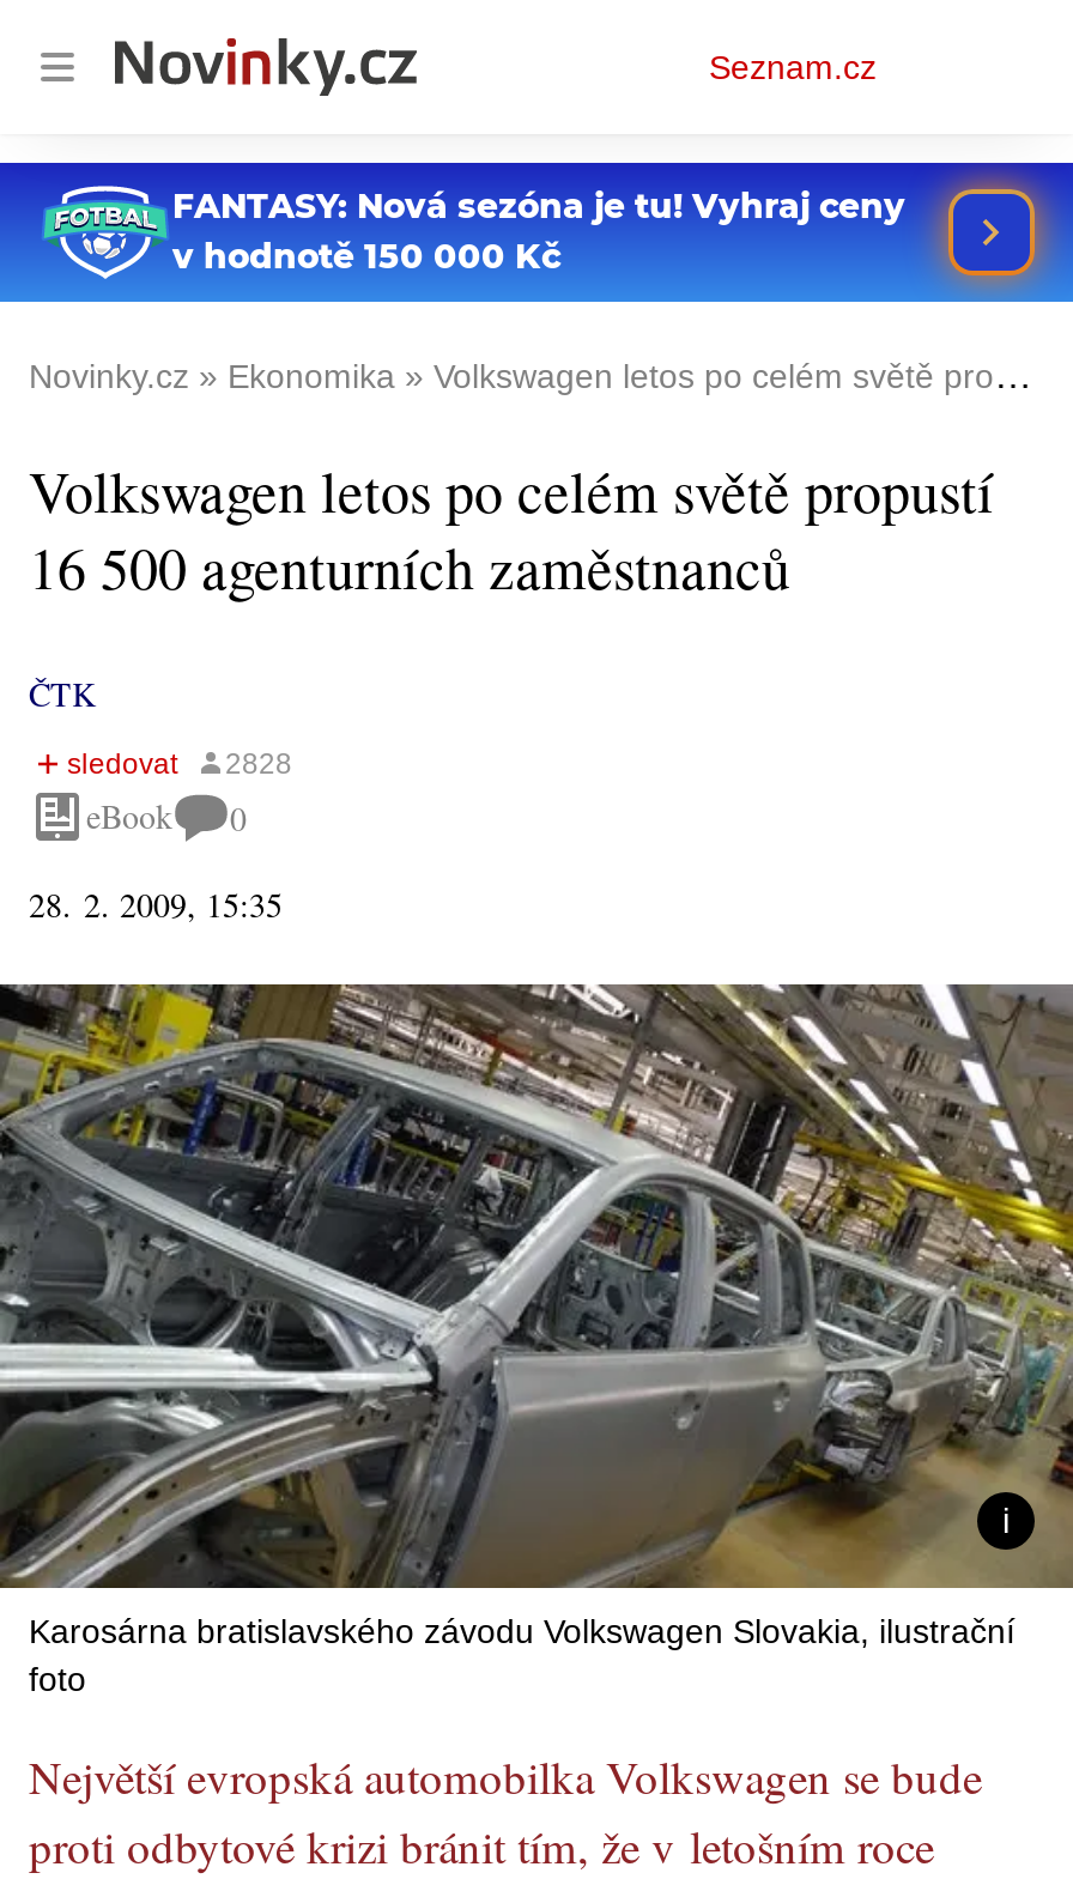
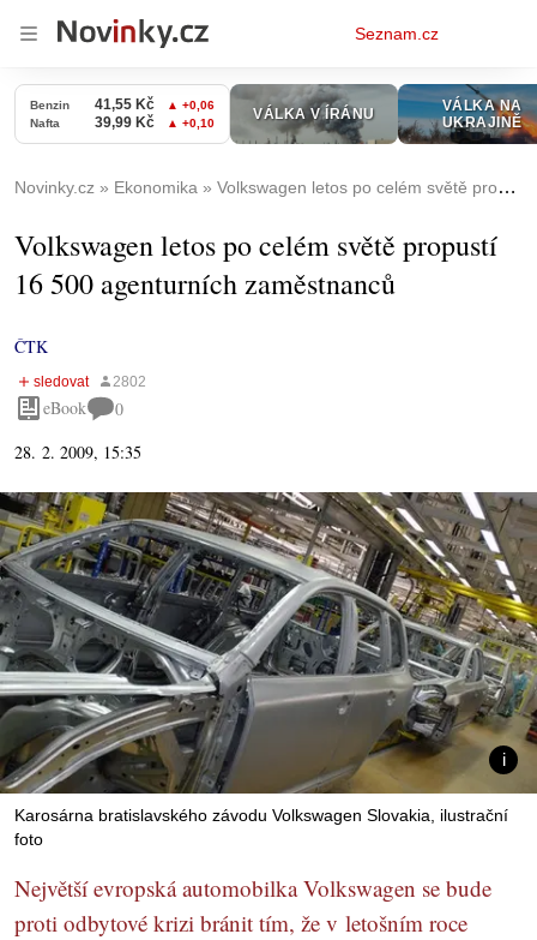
[7,160,1066,304] [image] -> [4,82,533,150] [image]

